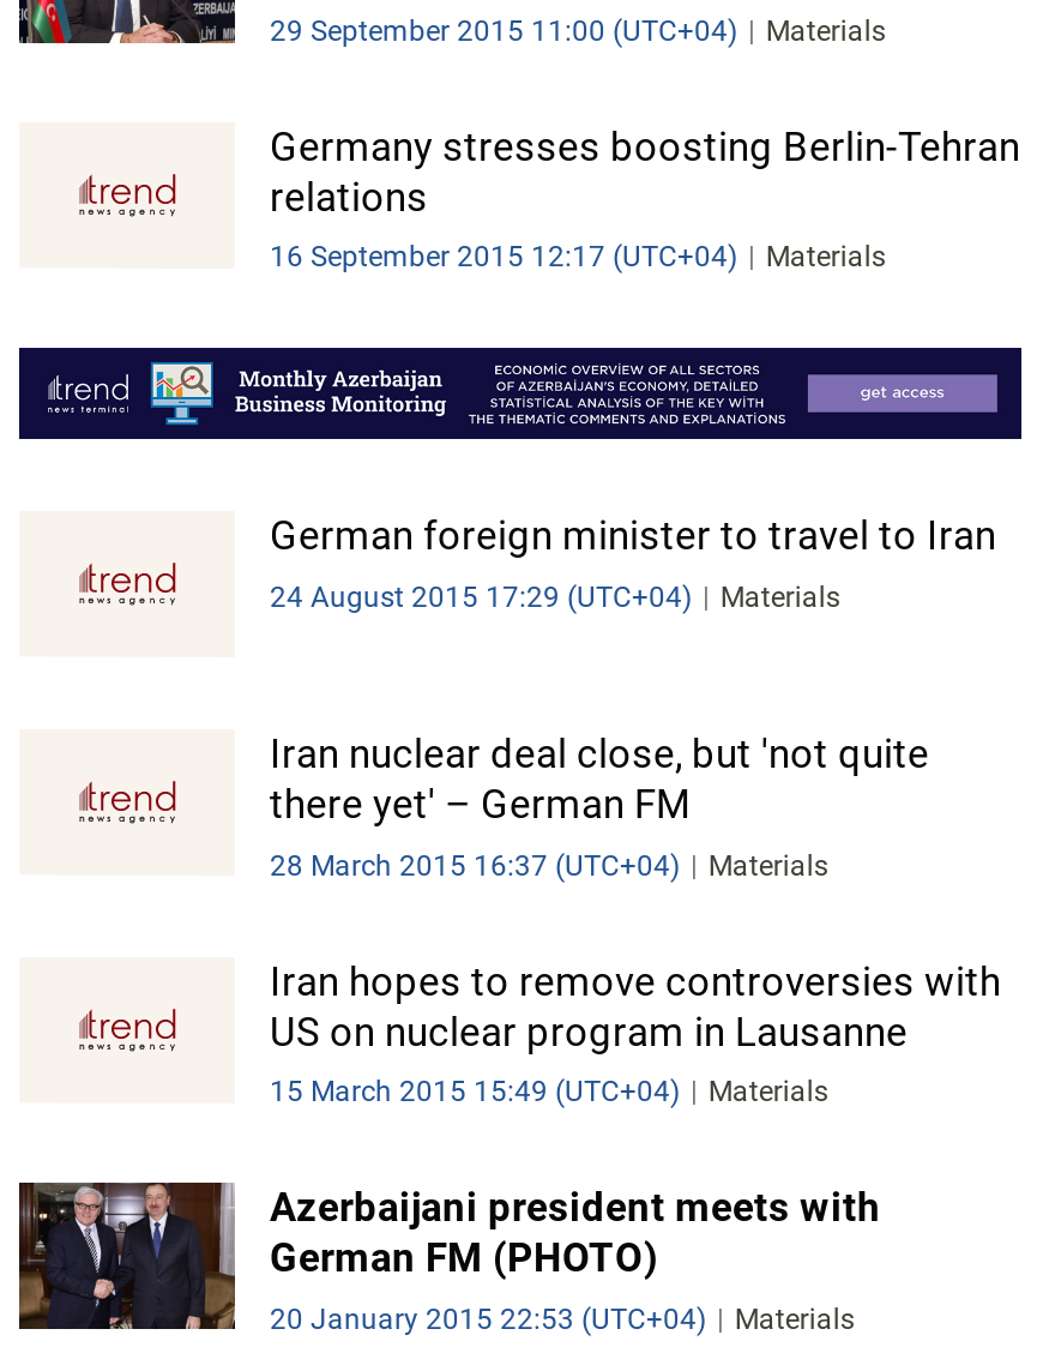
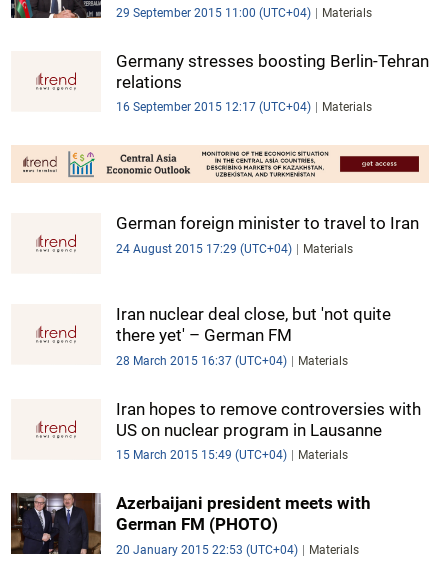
[17,345,1024,441] [image] -> [11,145,429,183] [image]

